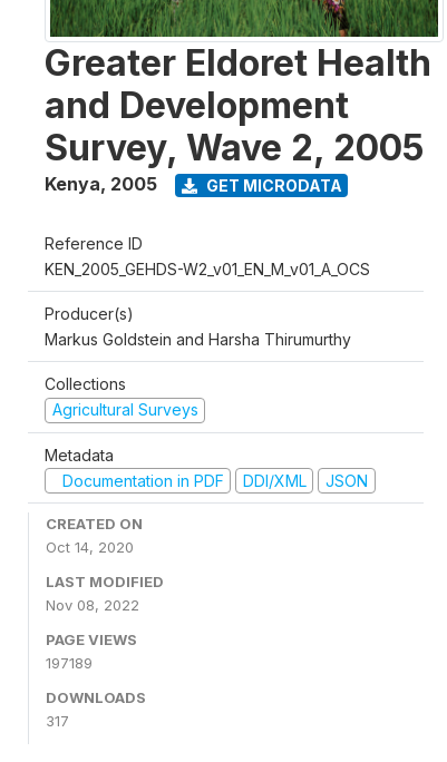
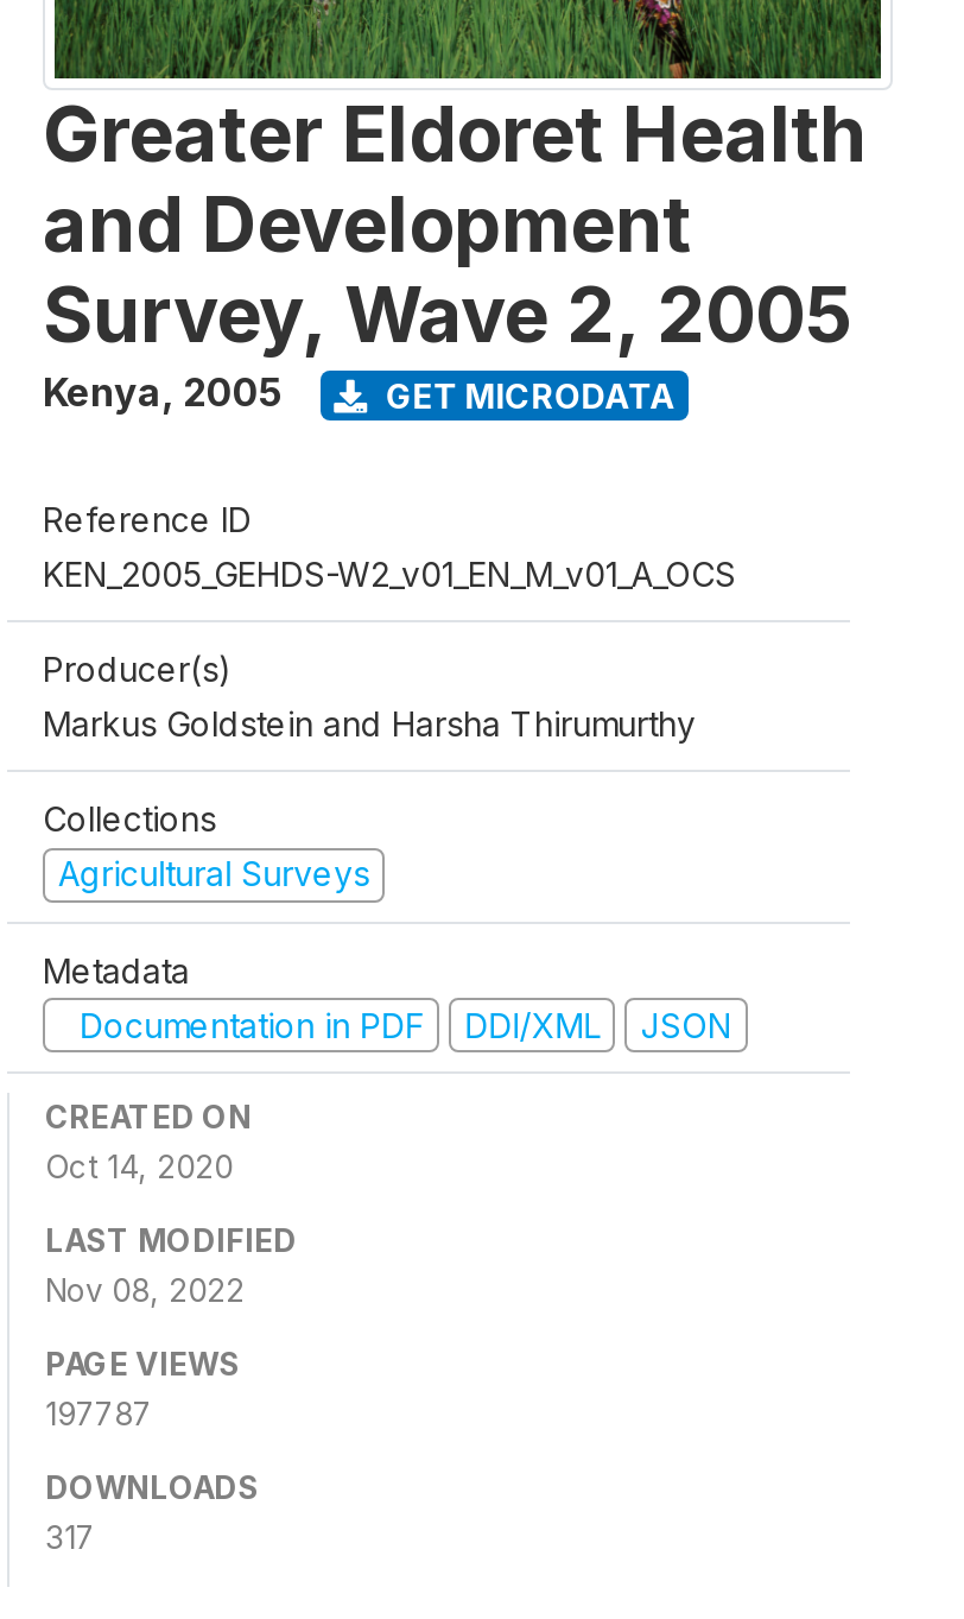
[46,654,93,672] 197189 -> [45,1395,152,1433] 197787

